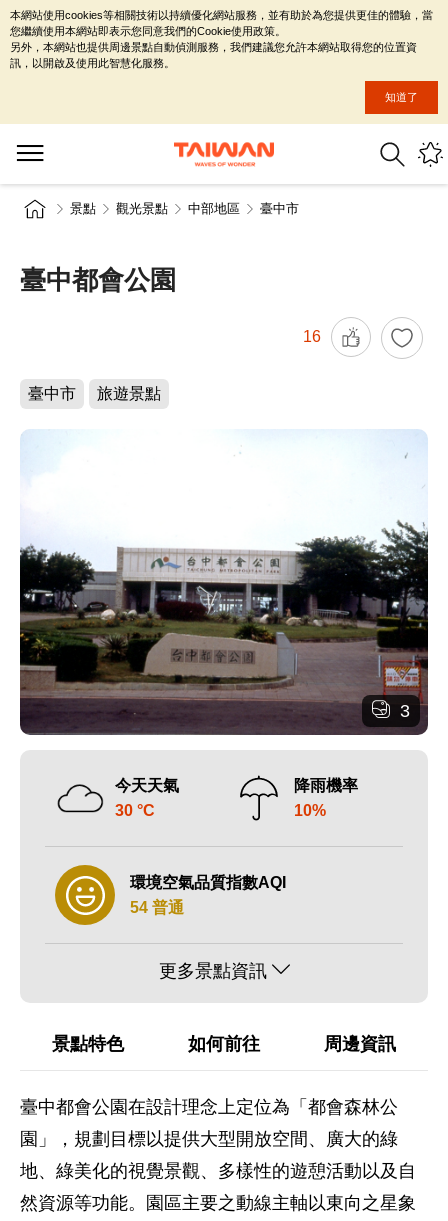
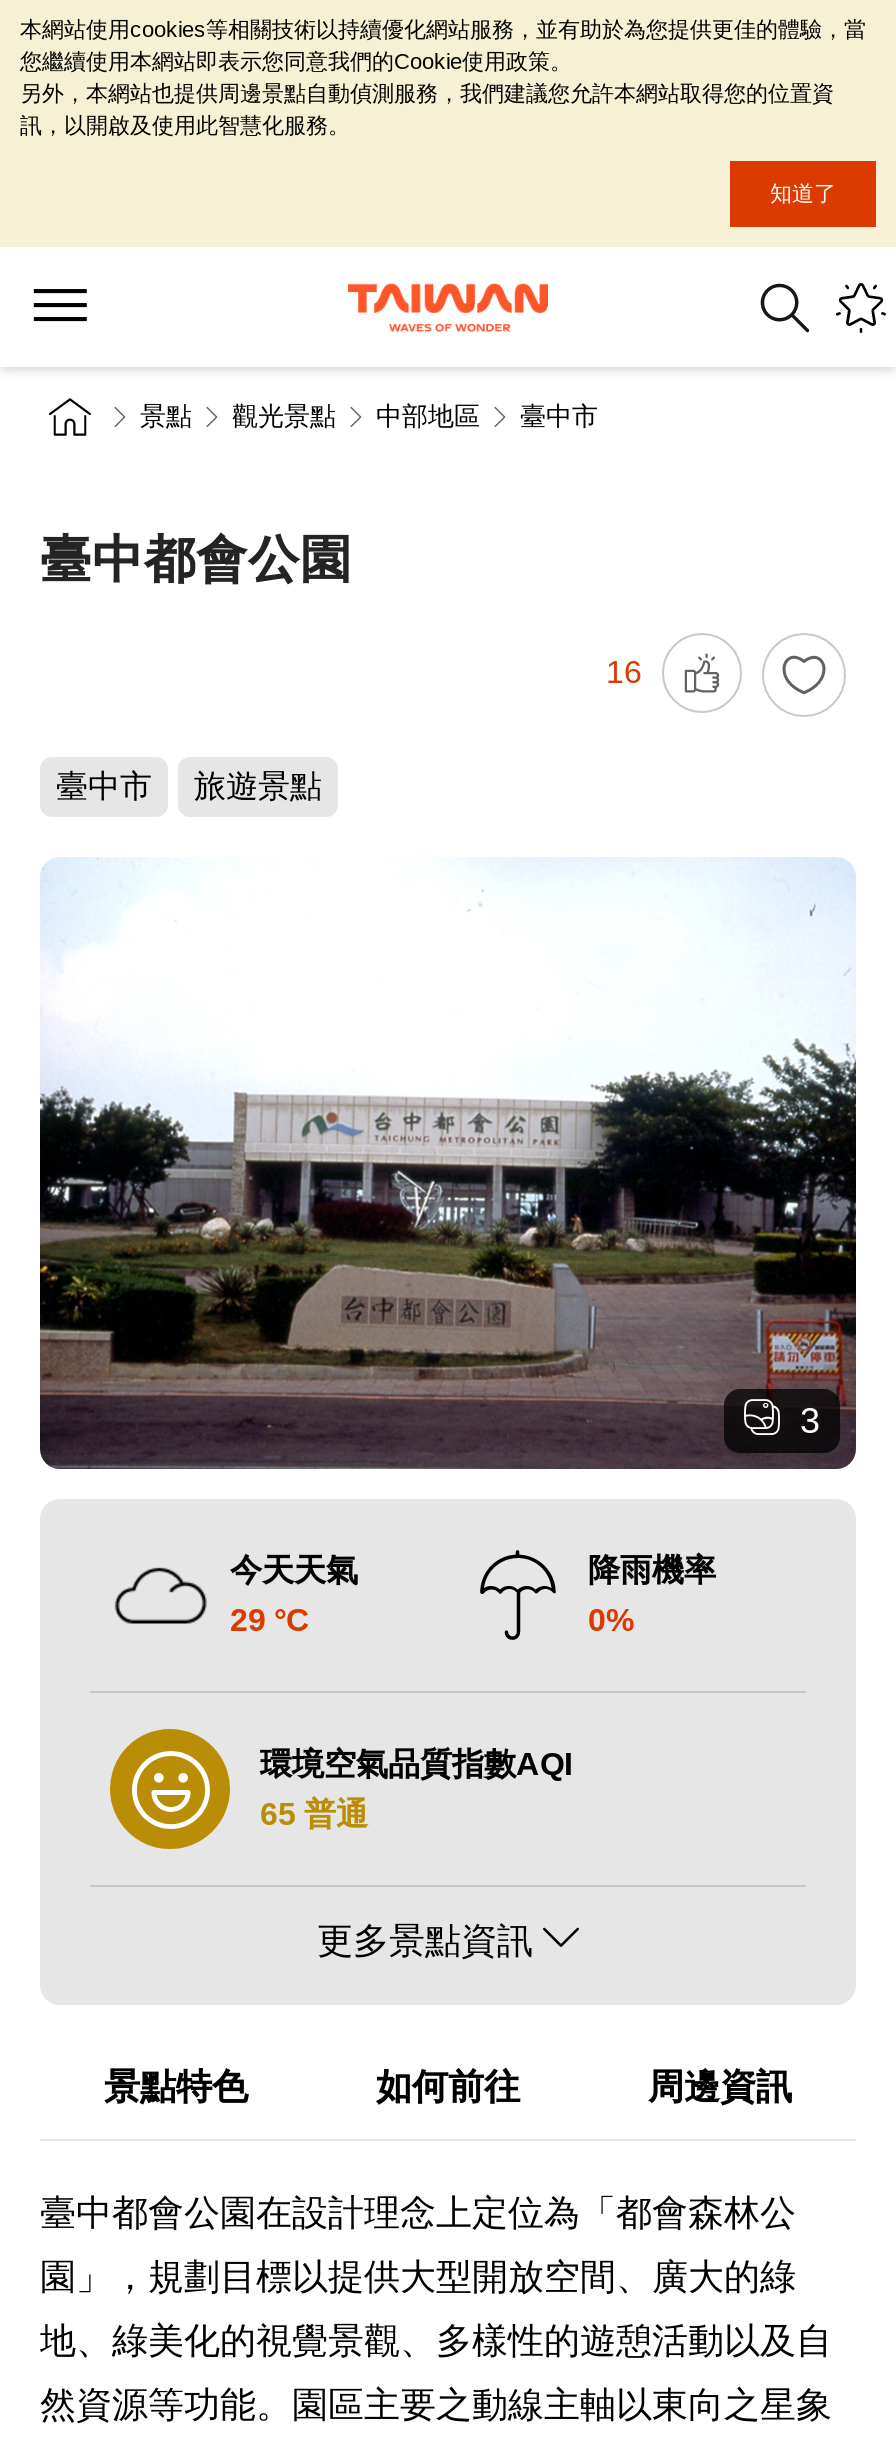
[115,802,155,819] 30 °C -> [230,1603,310,1637] 29 °C
[294,802,326,819] 10% -> [588,1603,634,1637] 0%
[130,899,184,916] 54 普通 -> [260,1797,368,1831] 65 普通

